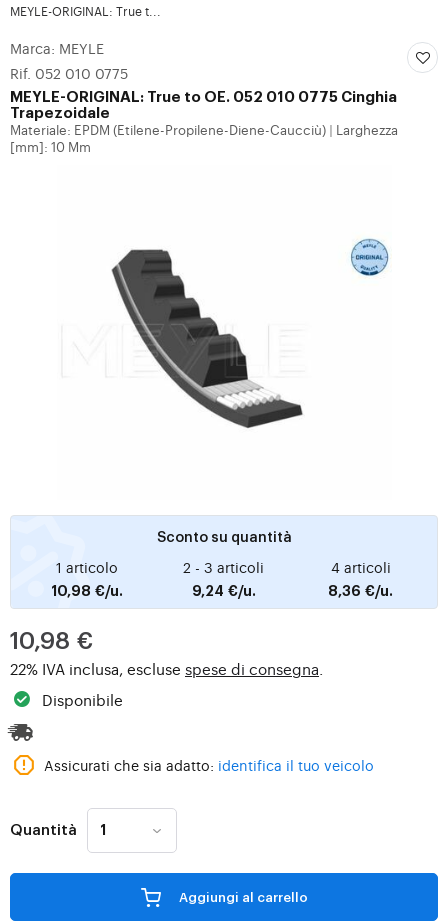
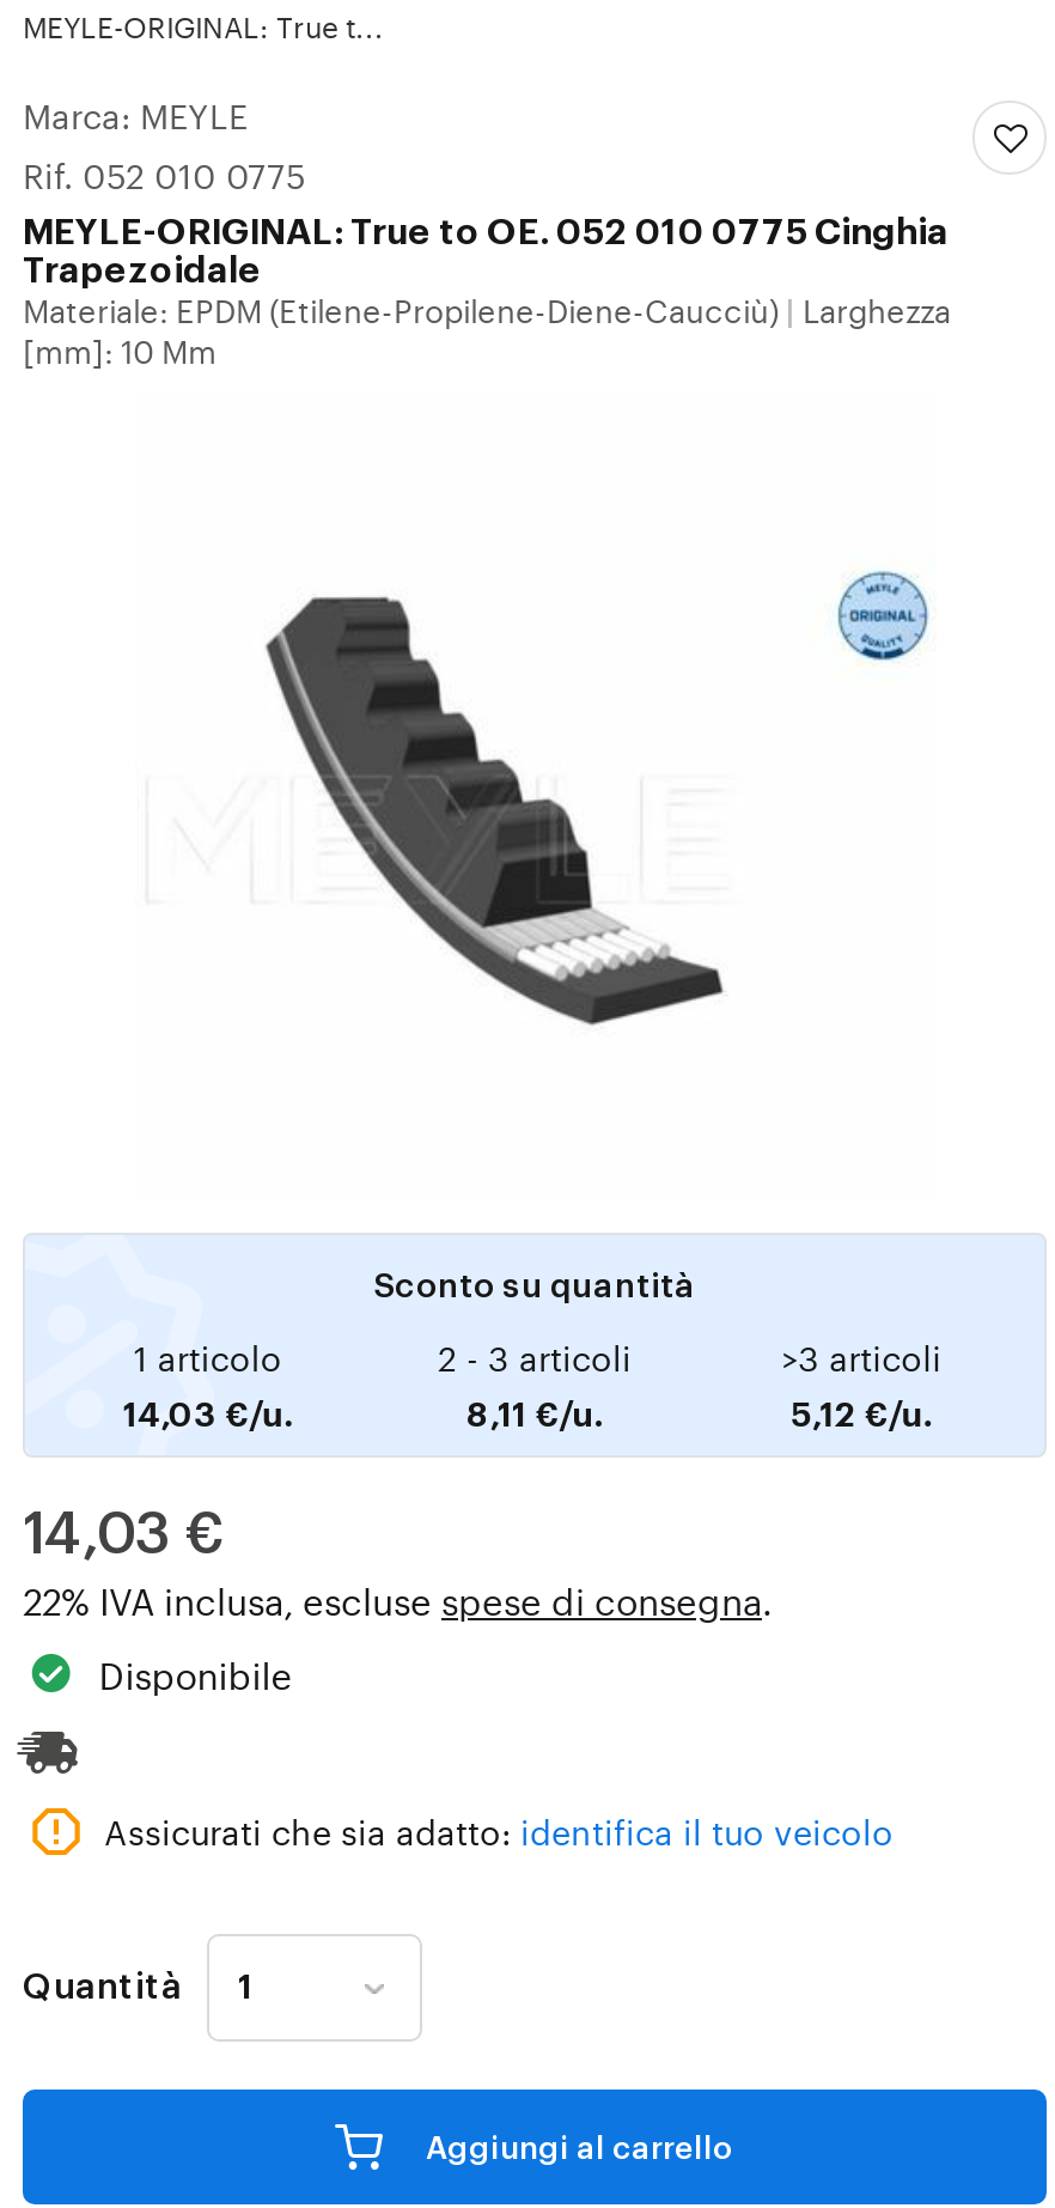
[331,557,391,576] 4 articoli -> [781,1333,942,1379] >3 articoli
[51,584,123,598] 10,98 €/u. -> [123,1398,293,1431] 14,03 €/u.
[192,584,256,598] 9,24 €/u. -> [466,1398,603,1431] 8,11 €/u.
[328,584,393,598] 8,36 €/u. -> [791,1398,932,1431] 5,12 €/u.
[10,629,93,653] 10,98 € -> [23,1506,224,1563] 14,03 €

